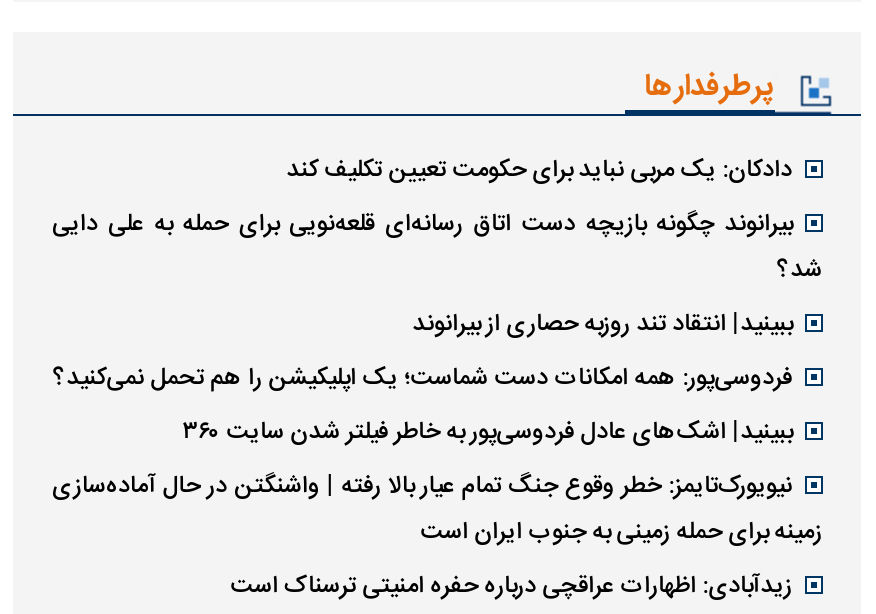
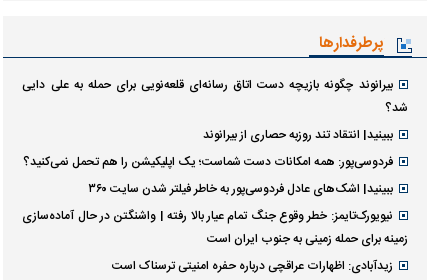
[286,150,792,190] دادکان: یک مربی نباید برای حکومت تعیین تکلیف کند -> none

